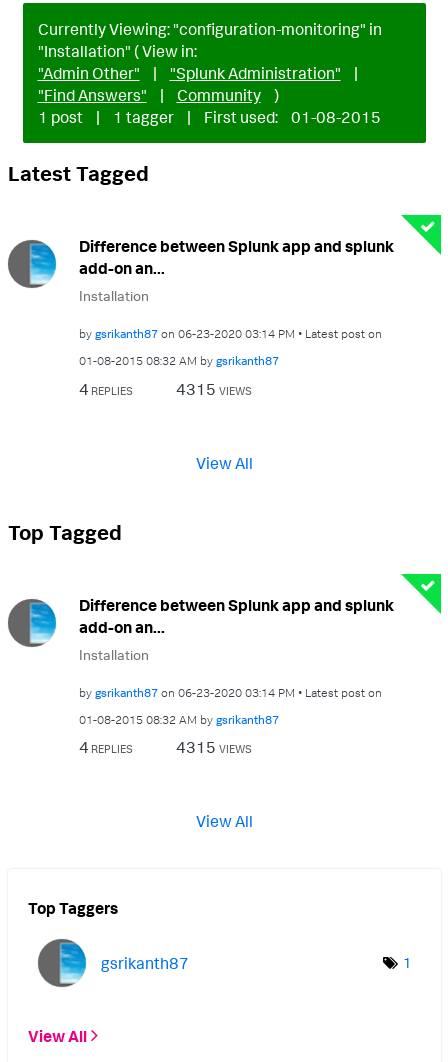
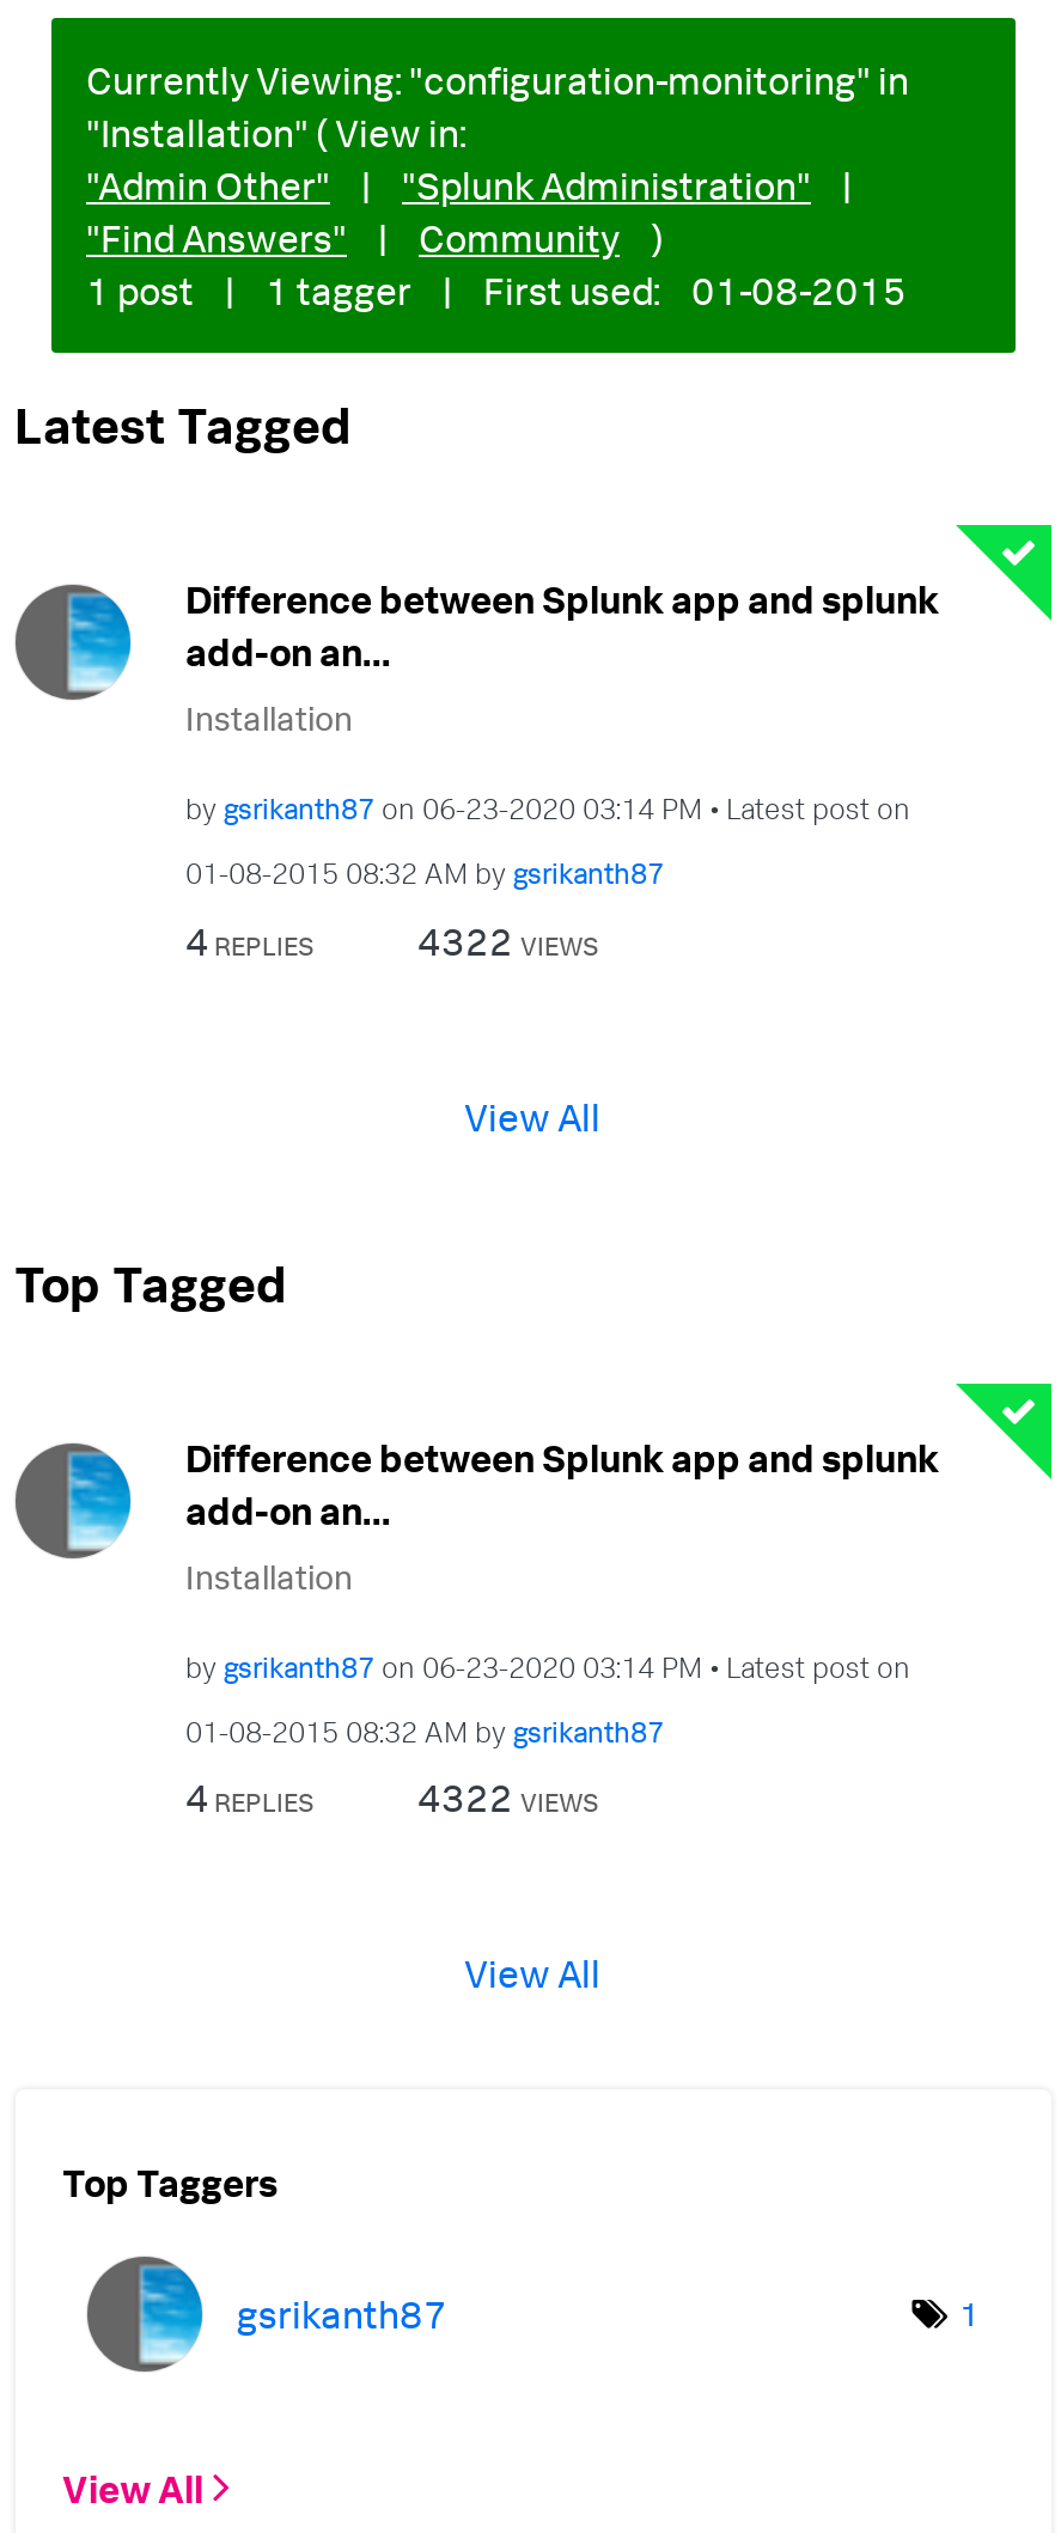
[176,378,252,398] 4315 VIEWS -> [417,916,599,964] 4322 VIEWS
[176,737,252,757] 4315 VIEWS -> [417,1774,599,1821] 4322 VIEWS

